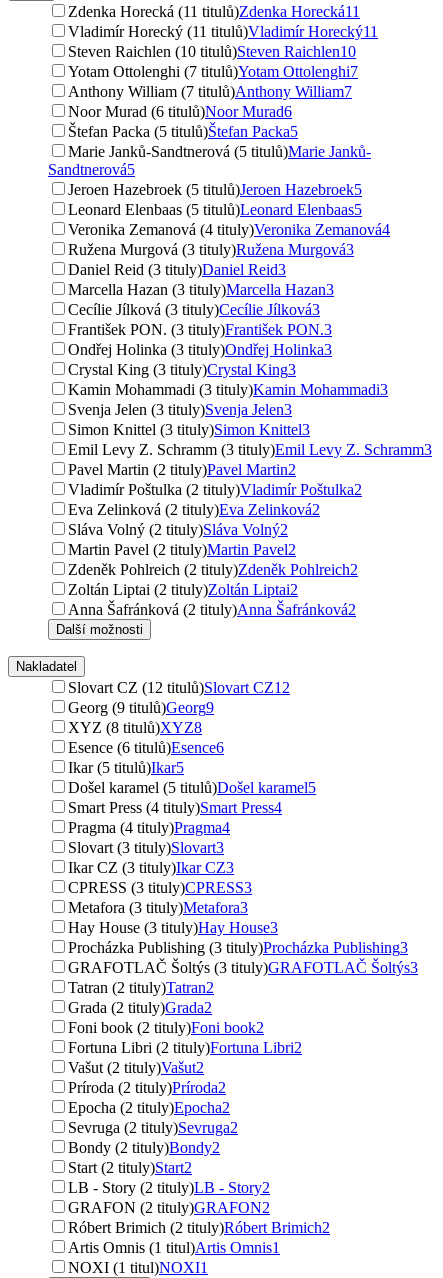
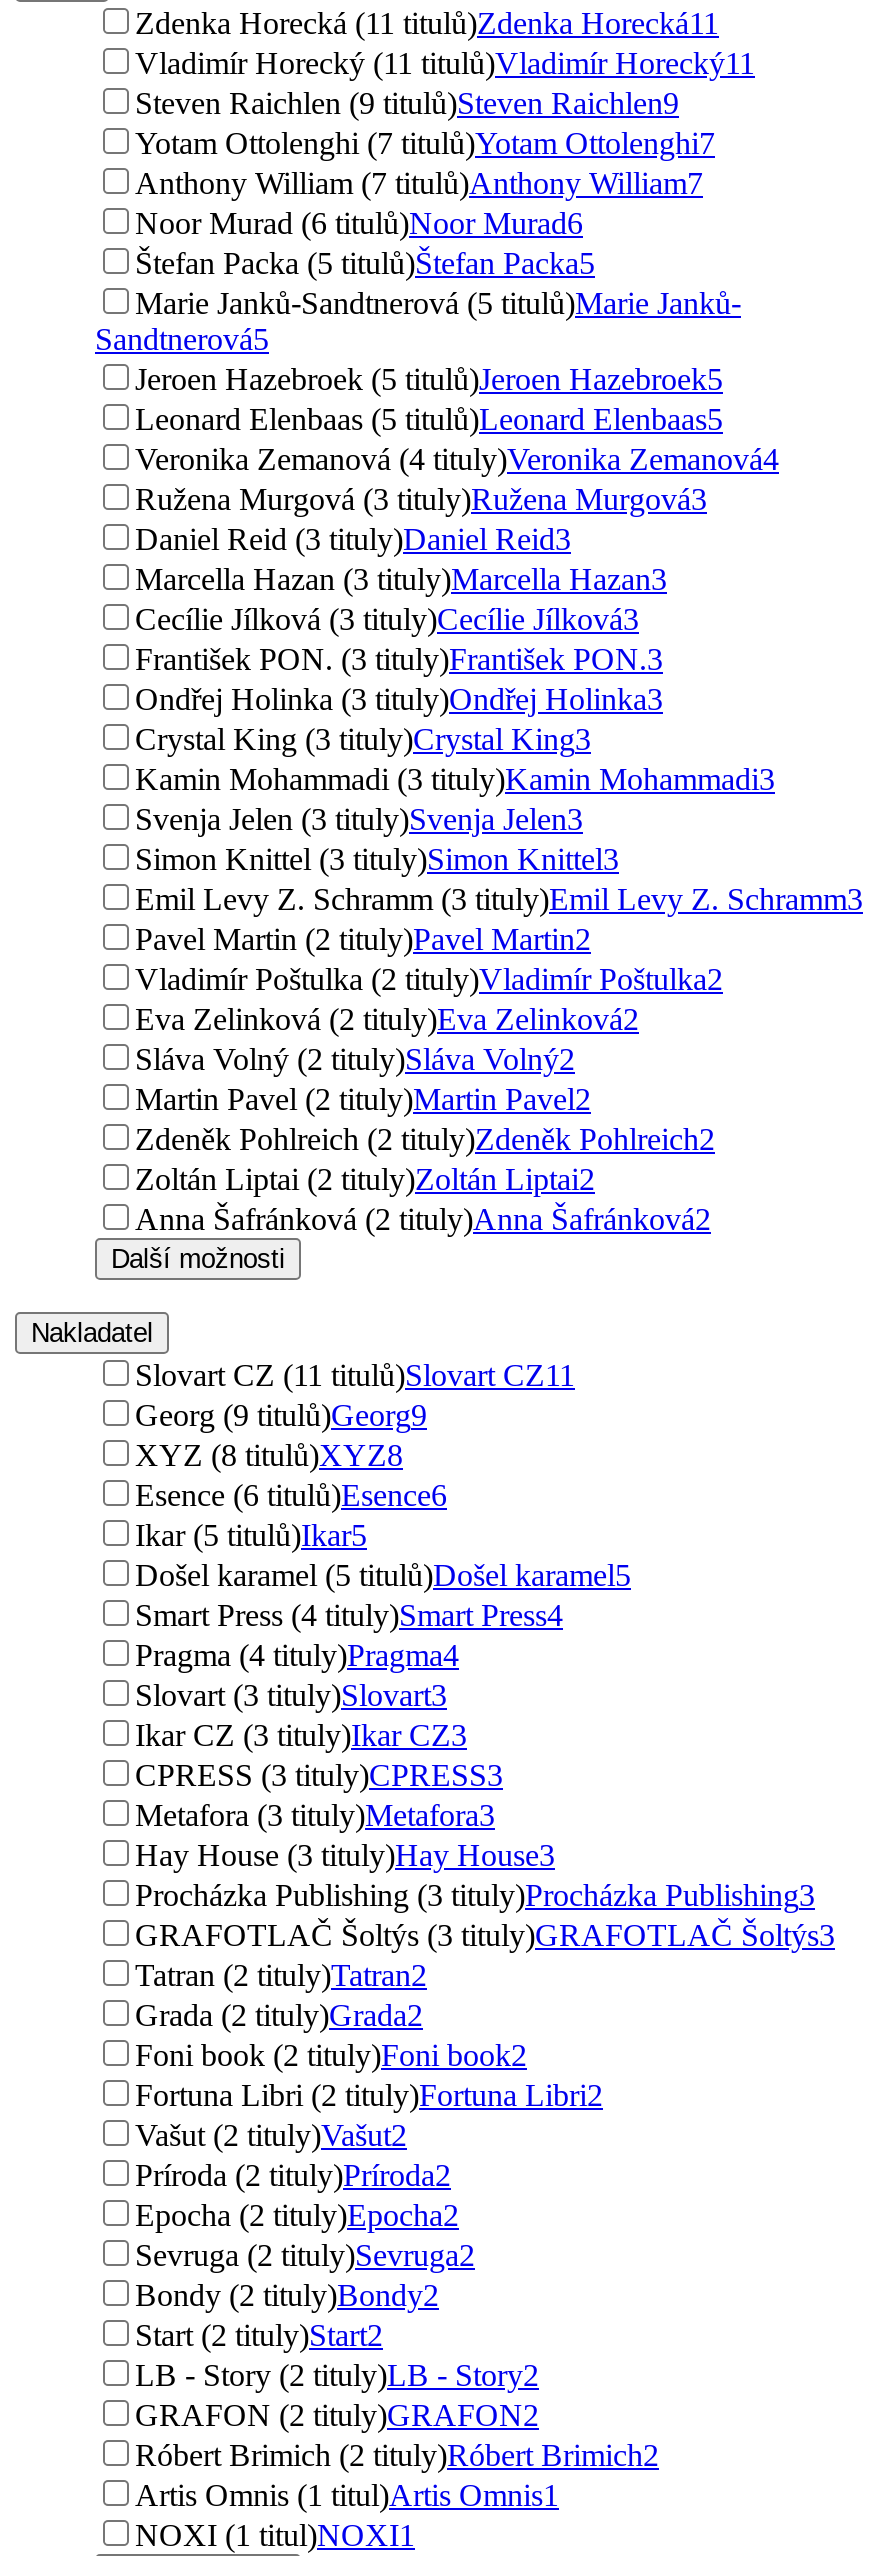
[68,43,356,60] Steven Raichlen (10 titulů)Steven Raichlen10 -> [135,85,679,119] Steven Raichlen (9 titulů)Steven Raichlen9
[68,679,290,696] Slovart CZ (12 titulů)Slovart CZ12 -> [135,1357,575,1391] Slovart CZ (11 titulů)Slovart CZ11

